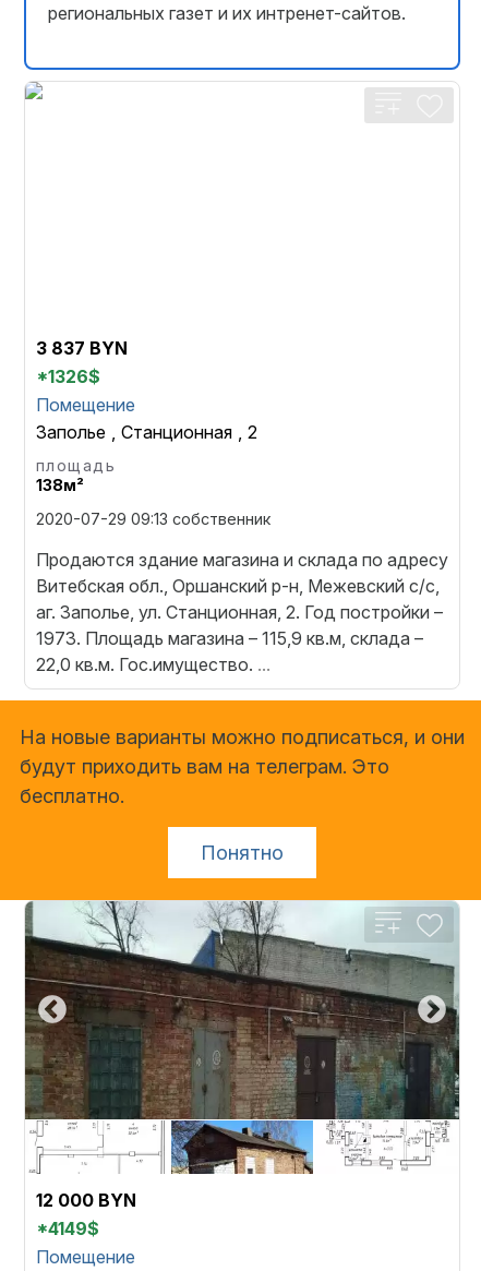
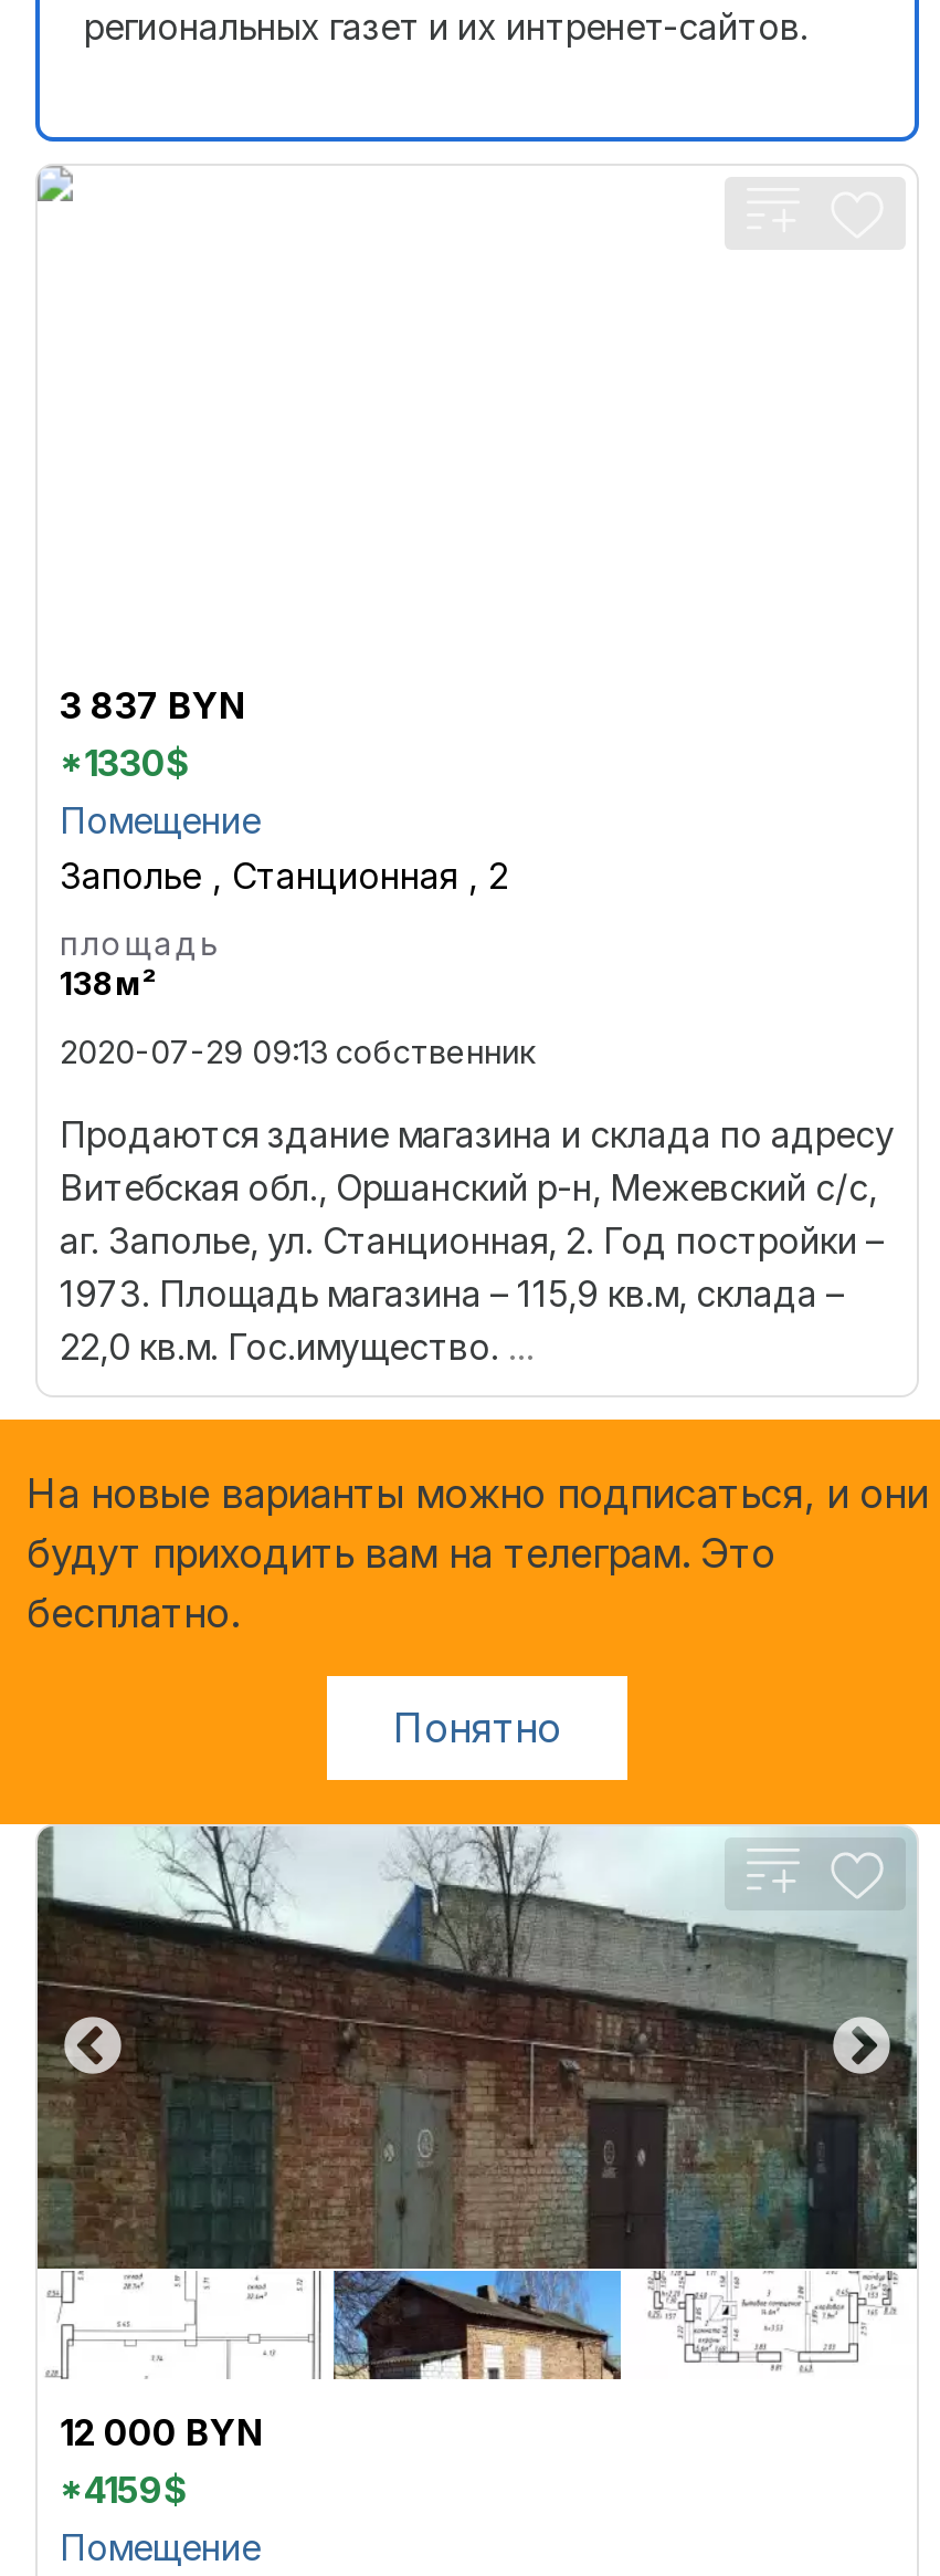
[36,365,100,387] *1326$ -> [60,741,190,785] *1330$
[36,1218,99,1239] *4149$ -> [60,2468,188,2512] *4159$

